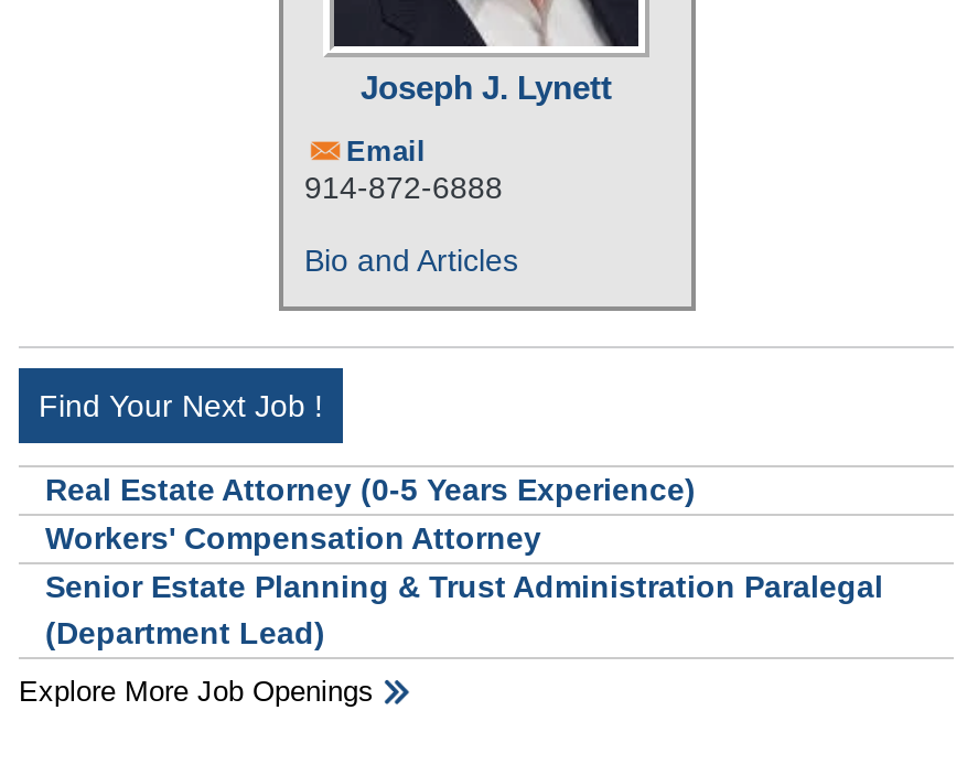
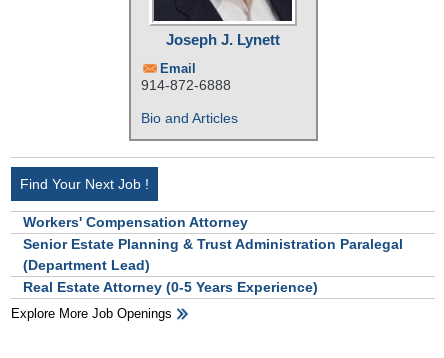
moved [45,471,696,506] -> [23,279,318,295]: Real Estate Attorney (0-5 Years Experience)
moved [45,520,883,650] -> [23,214,403,273]: Workers' Compensation Attorney | Senior Estate Planning & Trust Administration Paralegal | (Department Lead)

